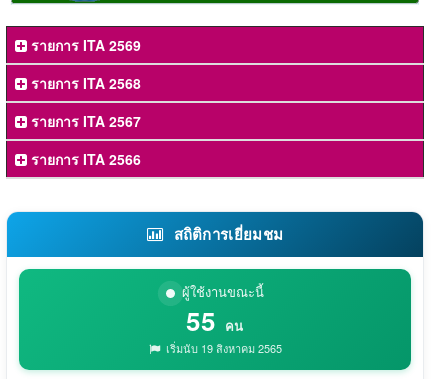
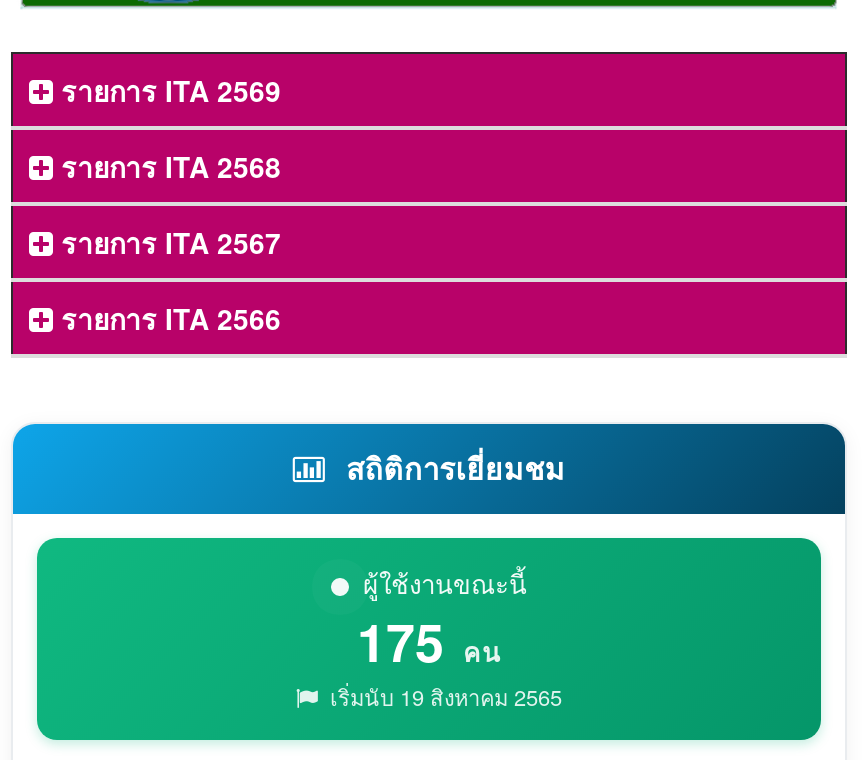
[186,302,244,339] 55 คน -> [357,603,501,677] 175 คน

